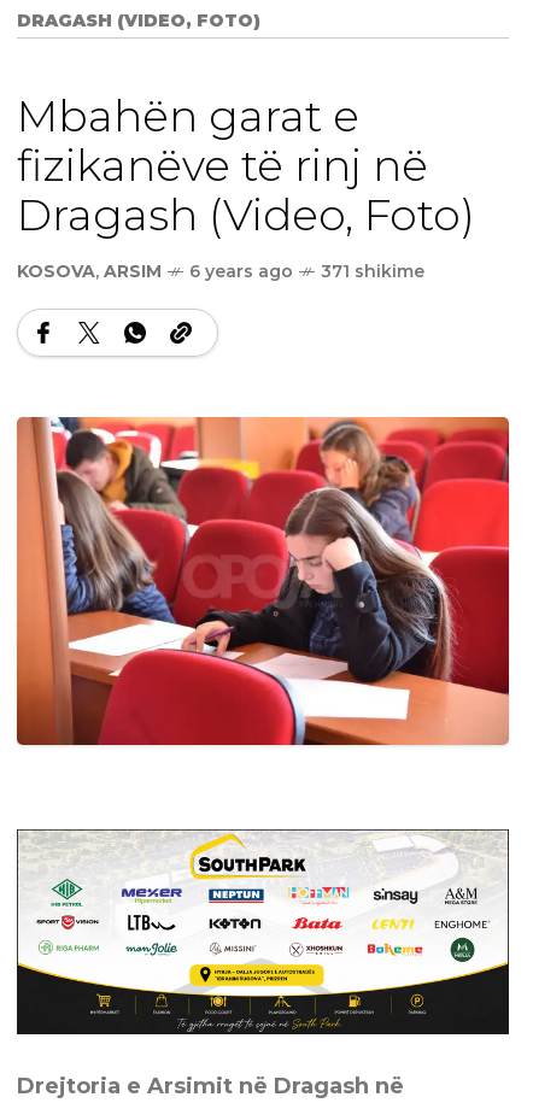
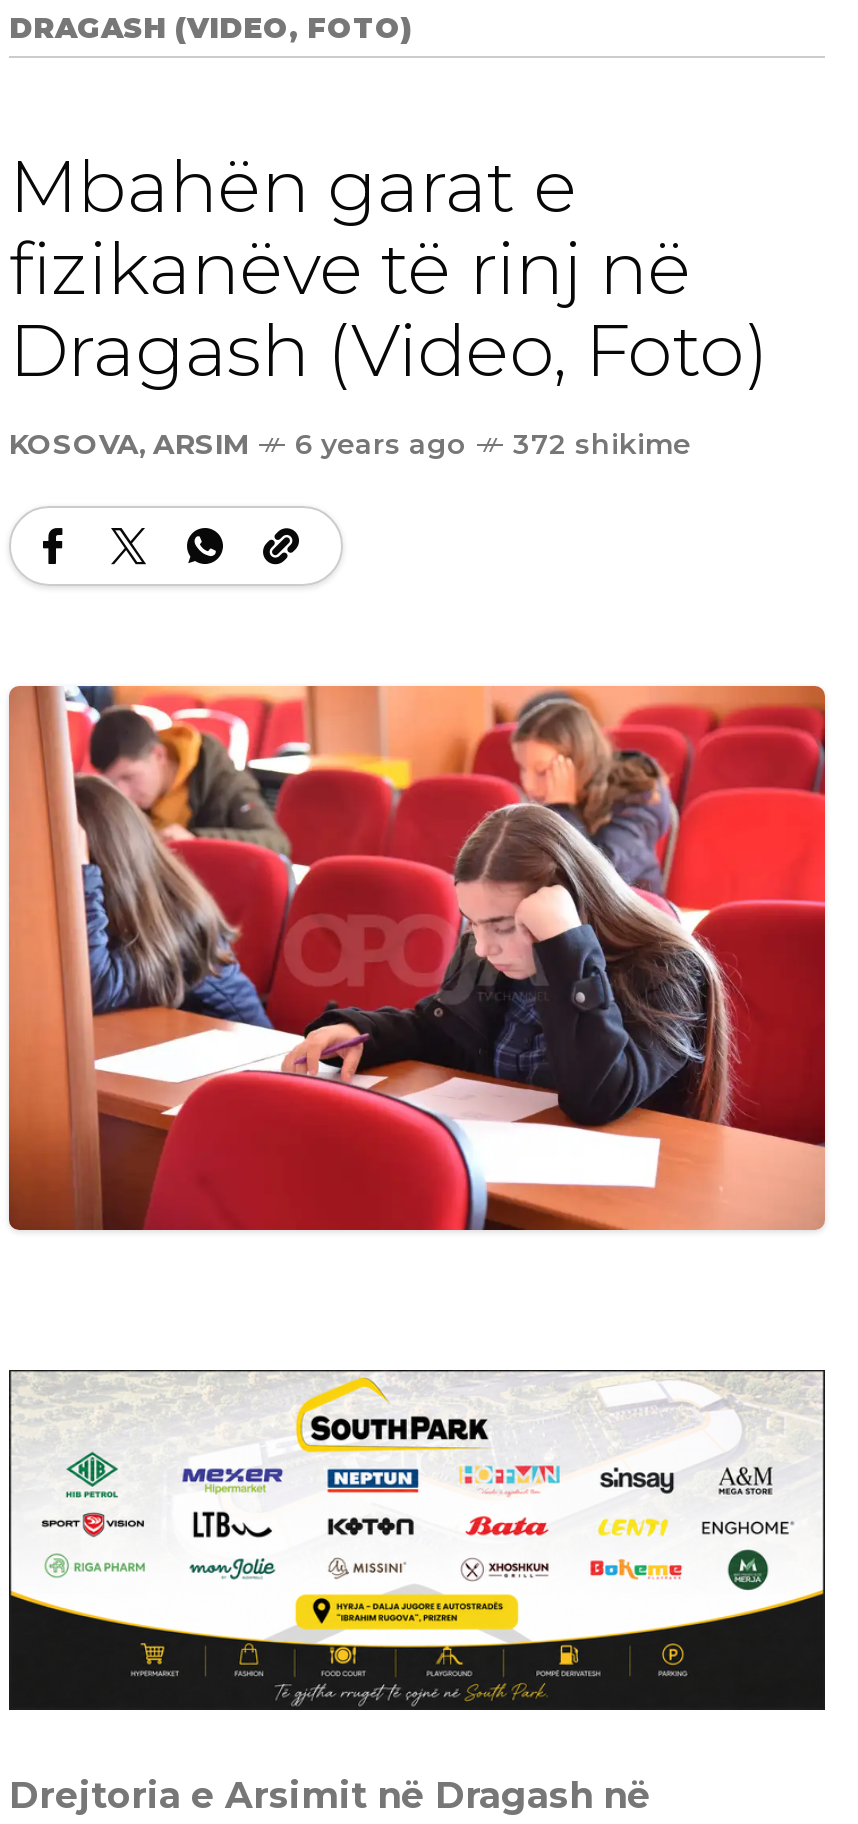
[17,260,424,281] KOSOVA, ARSIM 6 years ago 371 shikime -> [9,425,691,461] KOSOVA, ARSIM 6 years ago 372 shikime

